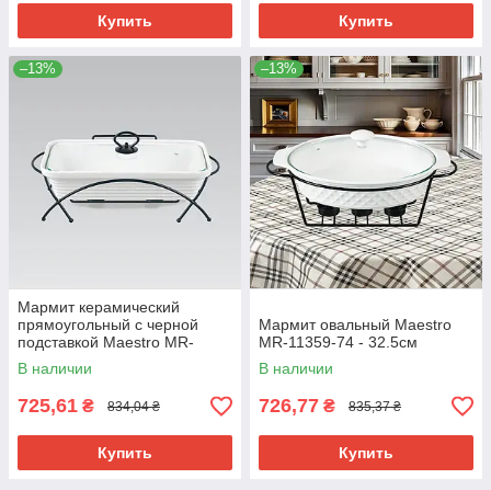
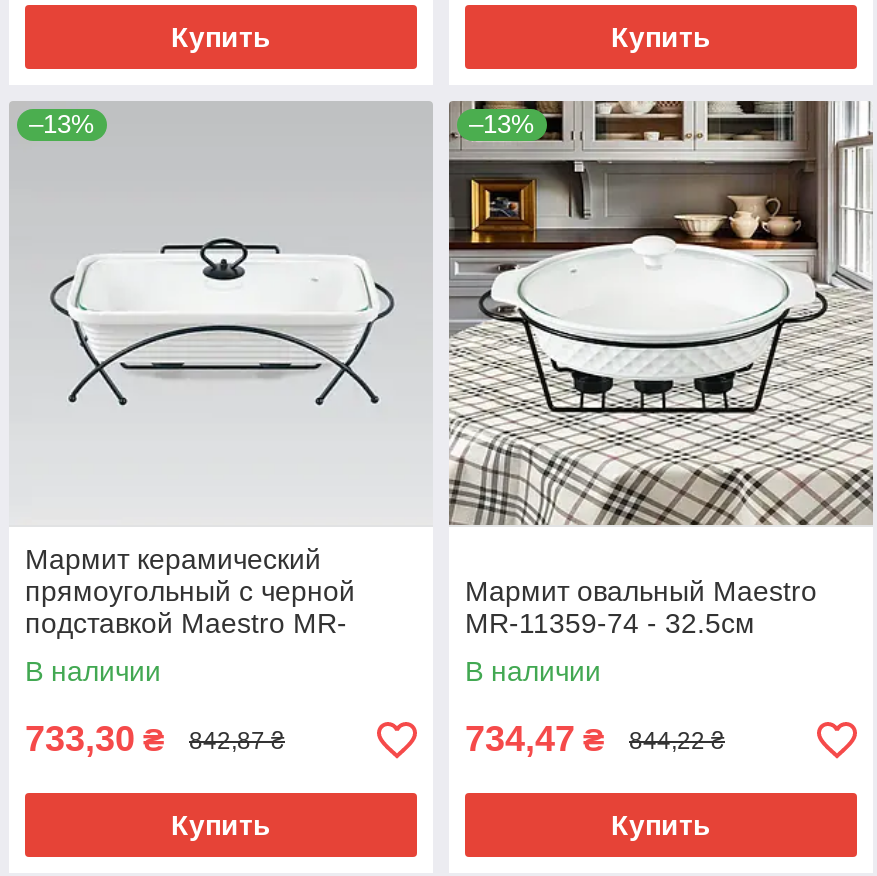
[18,395,94,417] 725,61 ₴ -> [25,720,165,760] 733,30 ₴
[107,399,160,414] 834,04 ₴ -> [189,727,285,755] 842,87 ₴
[259,395,335,417] 726,77 ₴ -> [465,720,605,760] 734,47 ₴
[349,399,401,414] 835,37 ₴ -> [629,727,725,755] 844,22 ₴

